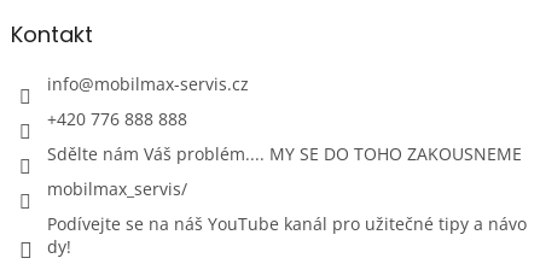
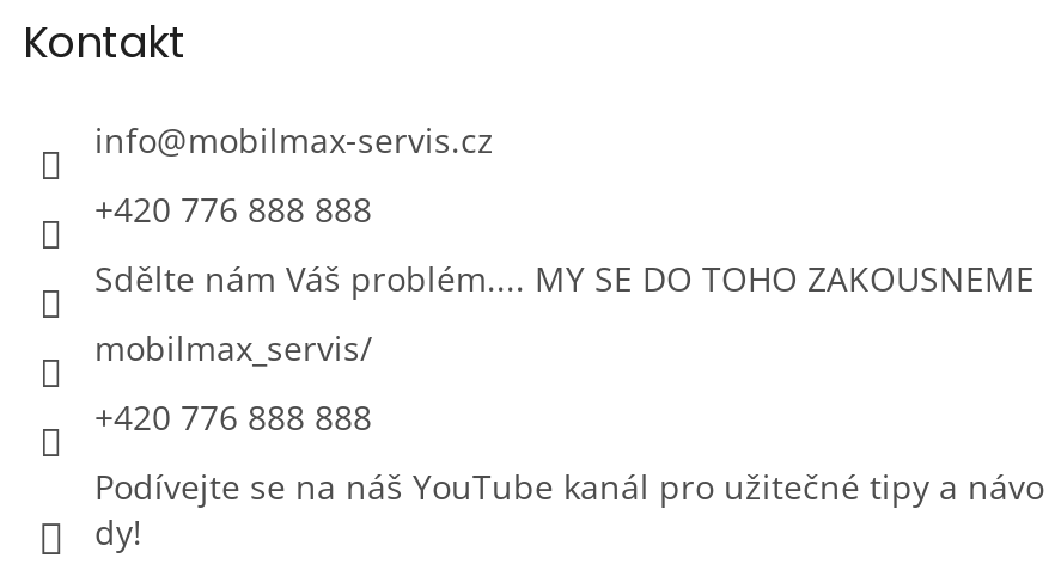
none -> [94,394,372,439] +420 776 888 888

